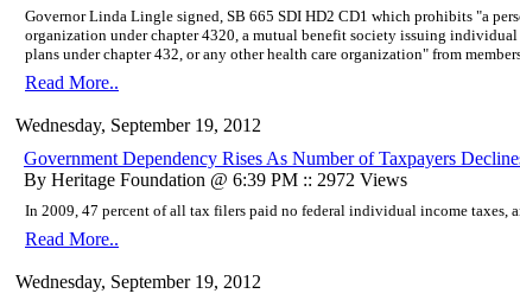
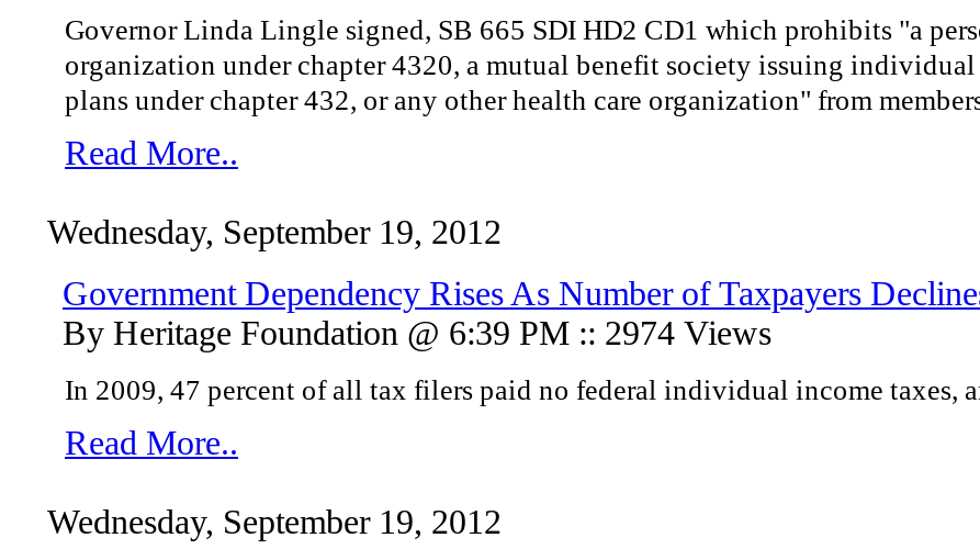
[24,169,407,190] By Heritage Foundation @ 6:39 PM :: 2972 Views -> [63,314,771,351] By Heritage Foundation @ 6:39 PM :: 2974 Views

